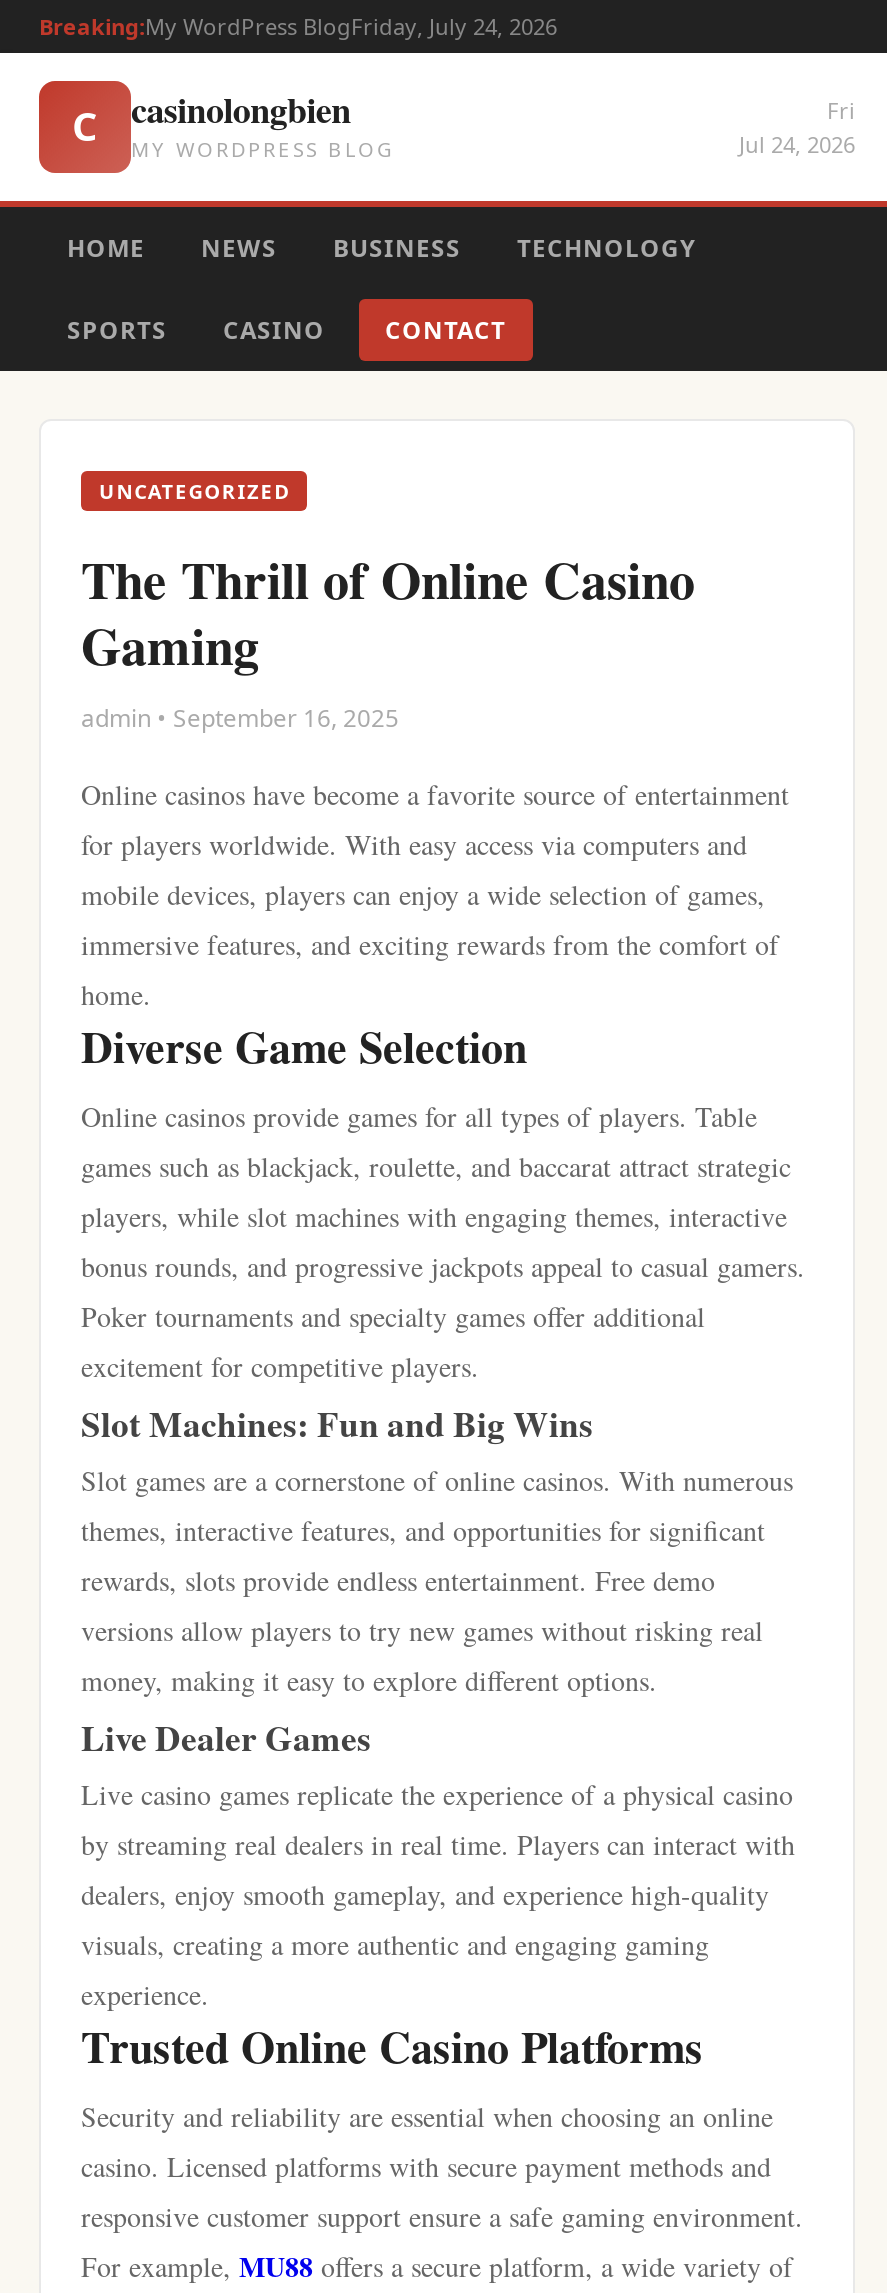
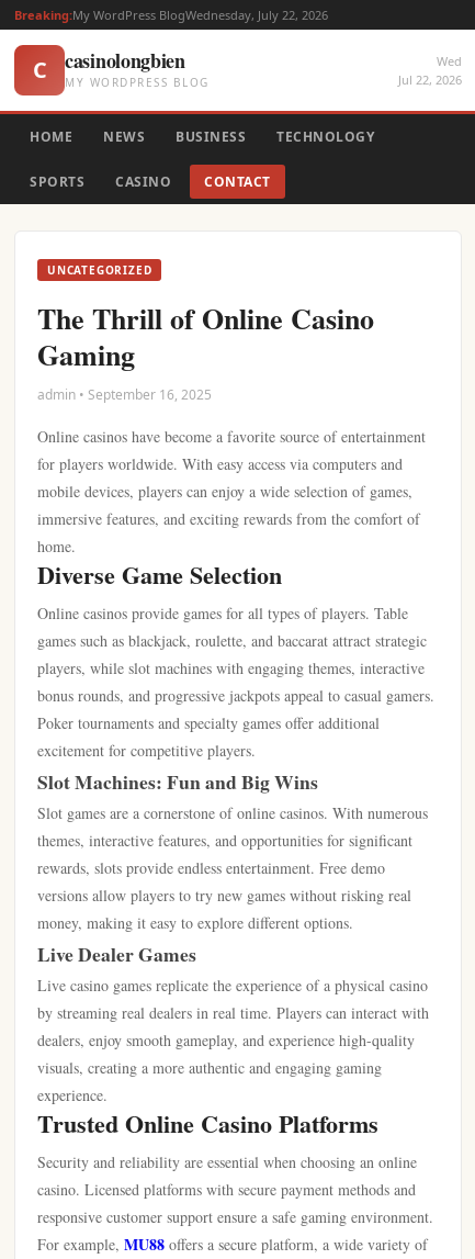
[39,11,557,41] Breaking:My WordPress BlogFriday, July 24, 2026 -> [14,7,328,23] Breaking:My WordPress BlogWednesday, July 22, 2026
[739,95,855,159] Fri | Jul 24, 2026 -> [398,53,462,88] Wed | Jul 22, 2026

